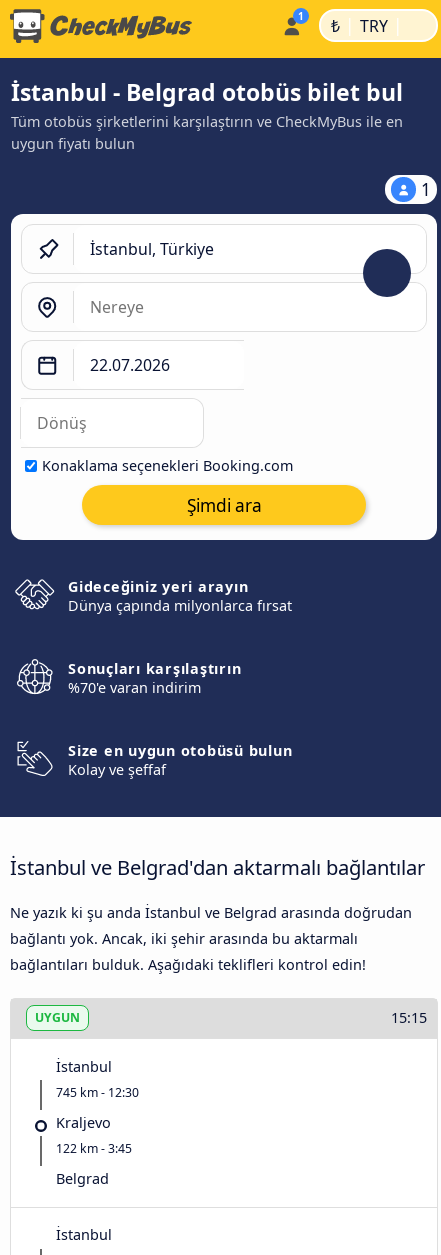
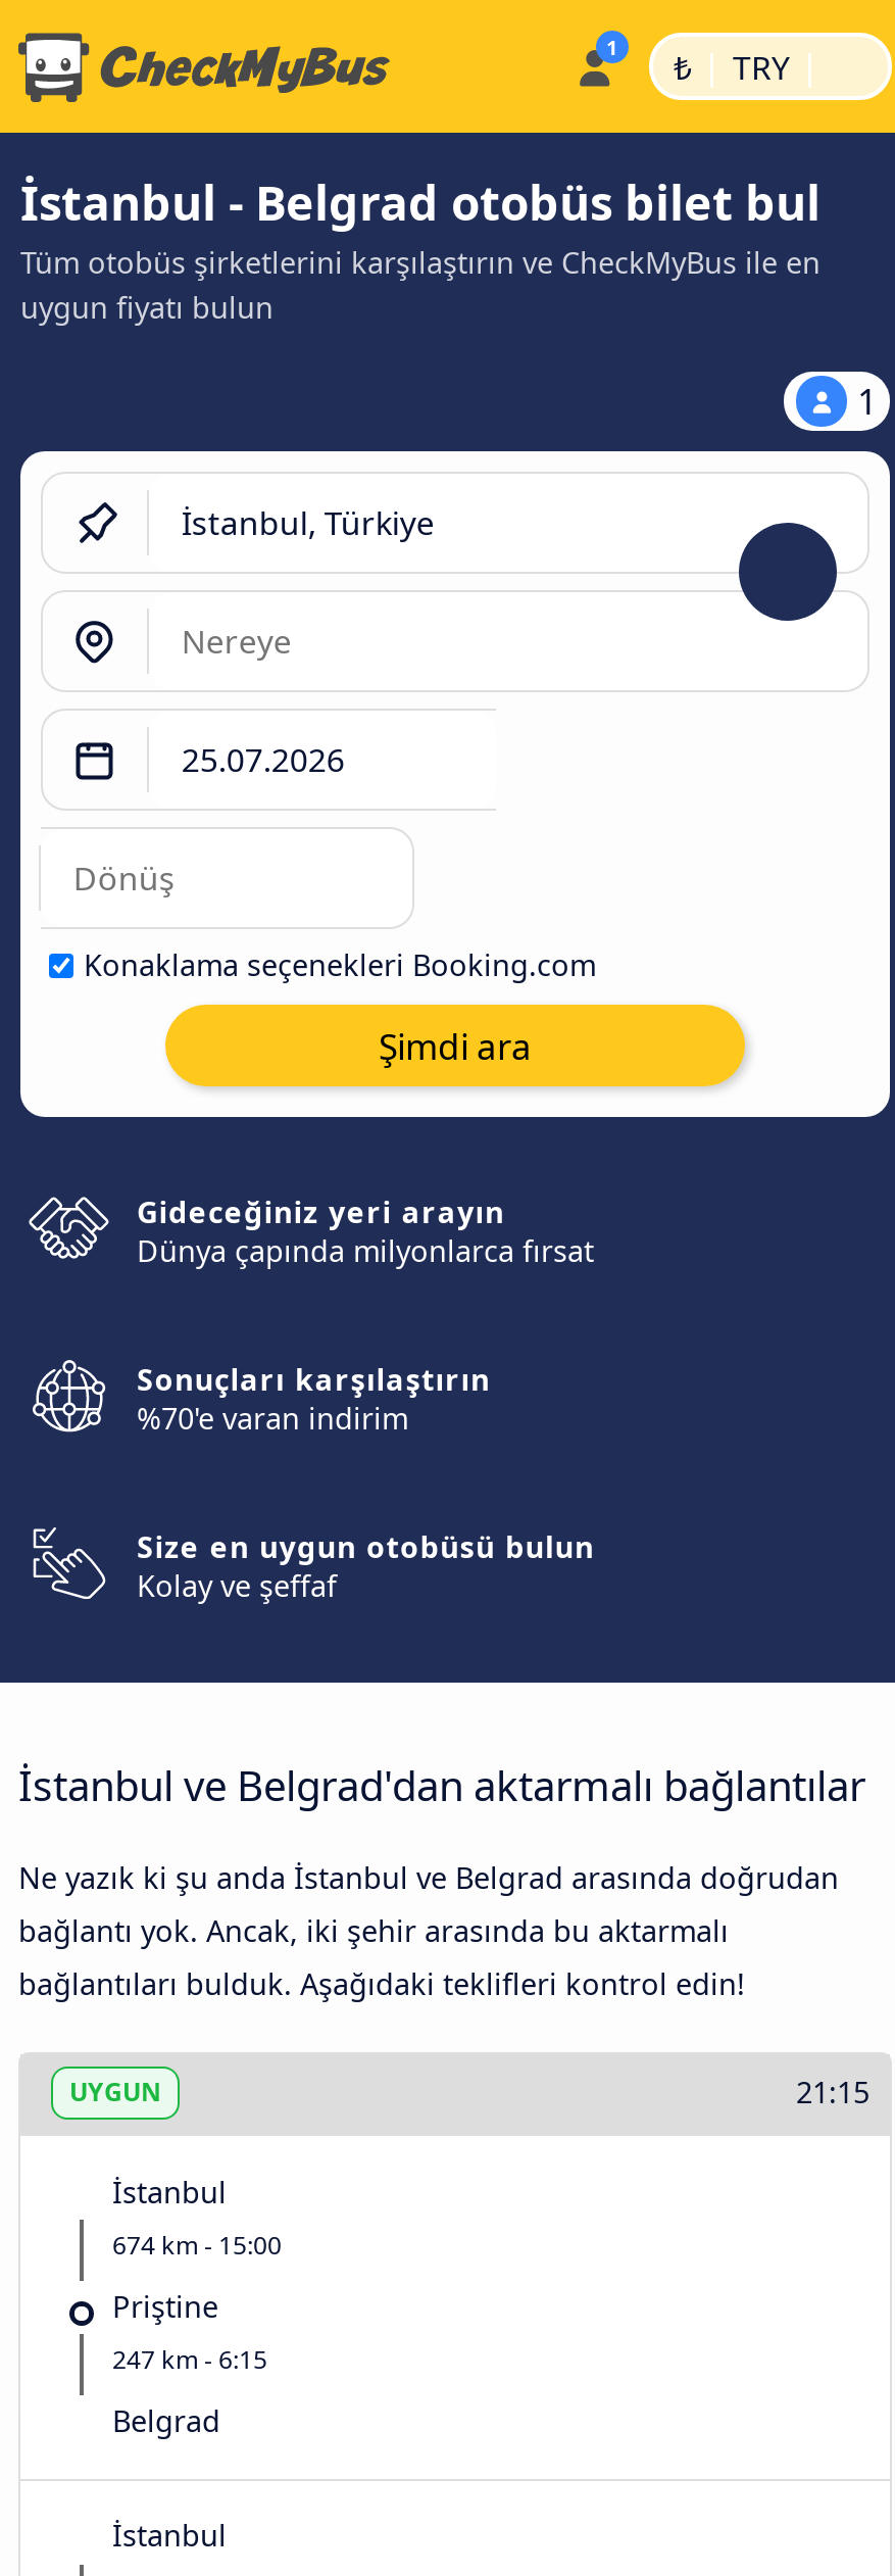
[387,1008,427,1027] 15:15 -> [788,2073,869,2112] 21:15
[56,1084,139,1101] 745 km - 12:30 -> [112,2227,282,2262] 674 km - 15:00
[56,1113,132,1157] Kraljevo | 122 km - 3:45 -> [112,2287,267,2376] Priştine | 247 km - 6:15

